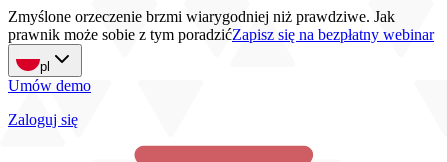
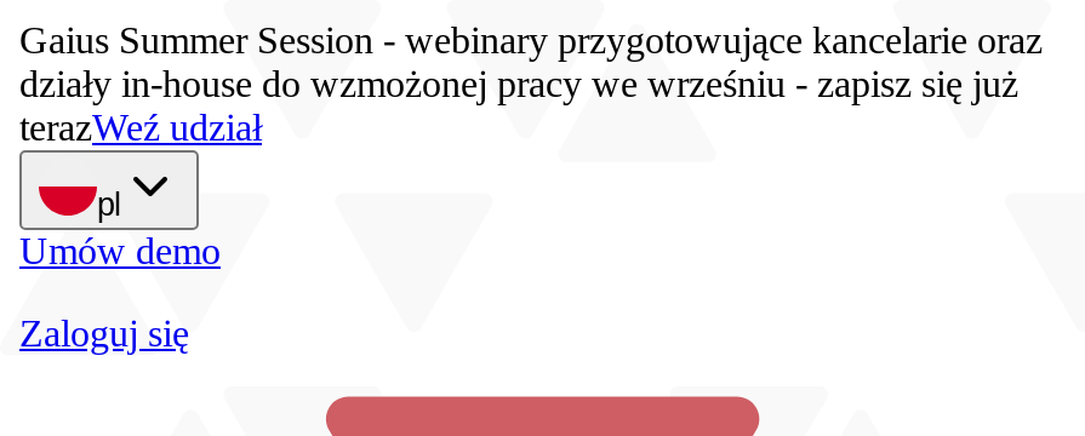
[8,8,434,43] Zmyślone orzeczenie brzmi wiarygodniej niż prawdziwe. Jak | prawnik może sobie z tym poradzićZapisz się na bezpłatny webinar -> [19,19,1043,148] Gaius Summer Session - webinary przygotowujące kancelarie oraz | działy in-house do wzmożonej pracy we wrześniu - zapisz się już | terazWeź udział

